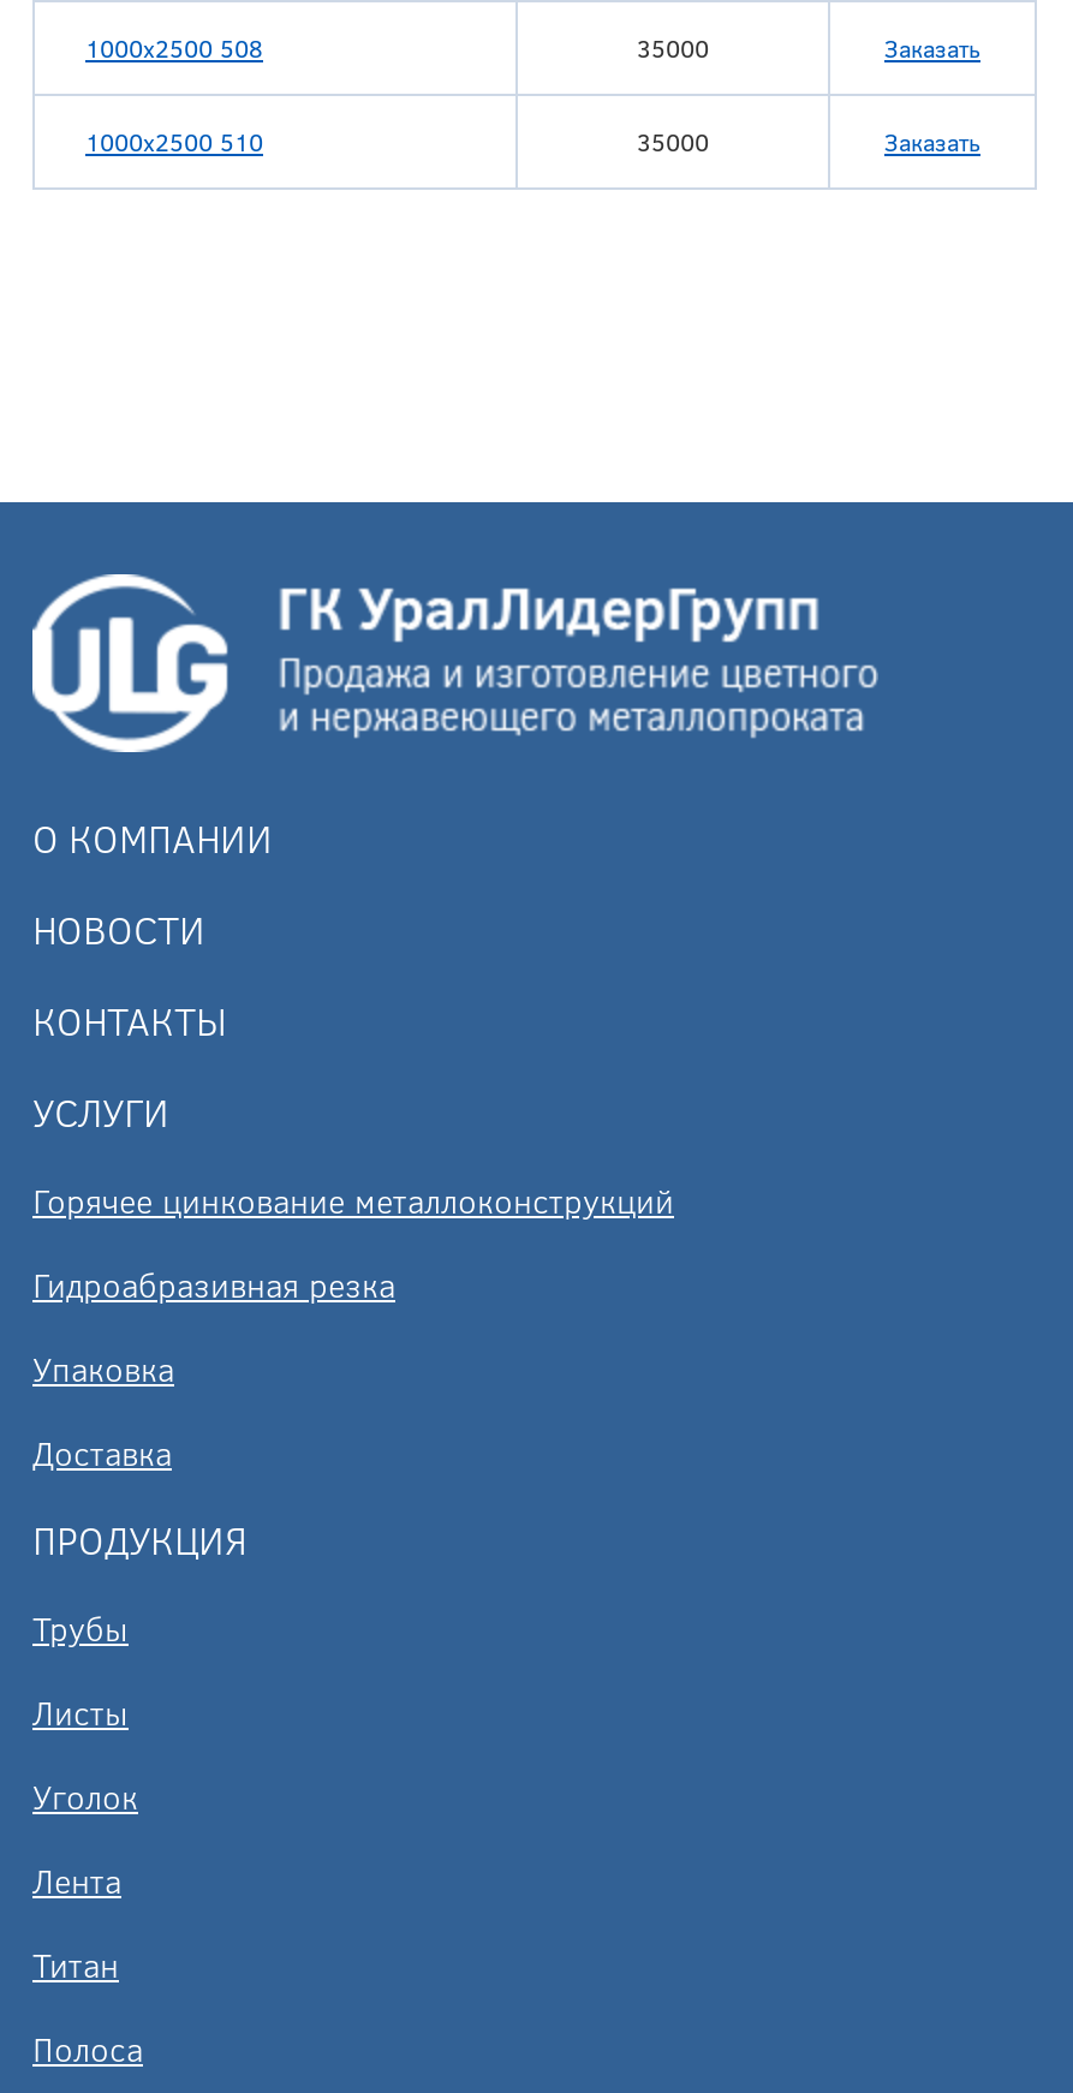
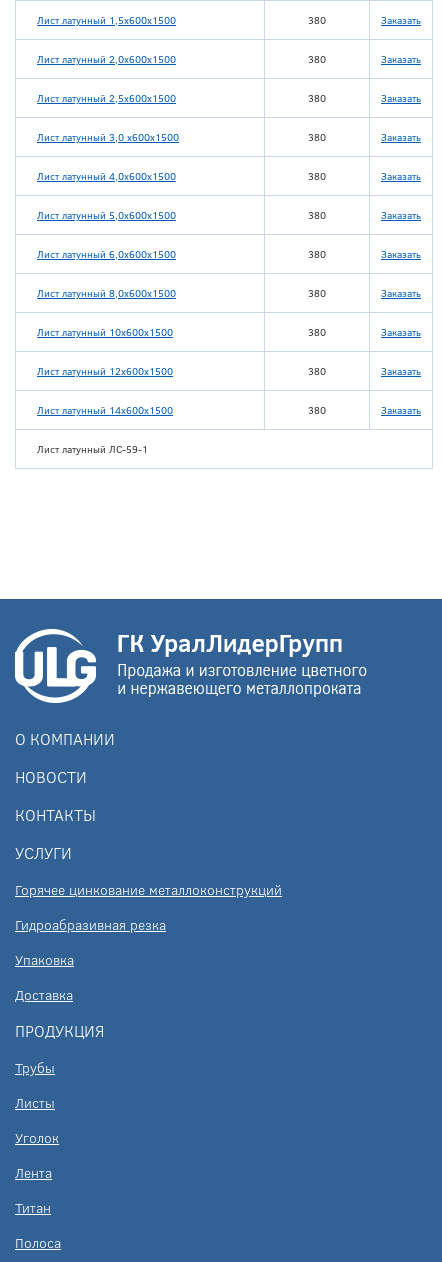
[85,31,709,65] 1000x2500 508 | 35000 -> [37,13,326,27] Лист латунный 1,5х600х1500 | 380
[85,125,709,159] 1000x2500 510 | 35000 -> [37,52,326,66] Лист латунный 2,0х600х1500 | 380
none -> [37,91,421,456] Лист латунный 2,5х600х1500 | 380 | Заказать | Лист латунный 3,0 х600х1500 | 380 | Заказать | Лист латунный 4,0х600х1500 | 380 | Заказать | Лист латунный 5,0х600х1500 | 380 | Заказать | Лист латунный 6,0х600х1500 | 380 | Заказать | Лист латунный 8,0х600х1500 | 380 | Заказать | Лист латунный 10х600х1500 | 380 | Заказать | Лист латунный 12х600х1500 | 380 | Заказать | Лист латунный 14х600х1500 | 380 | Заказать | Лист латунный ЛС-59-1

